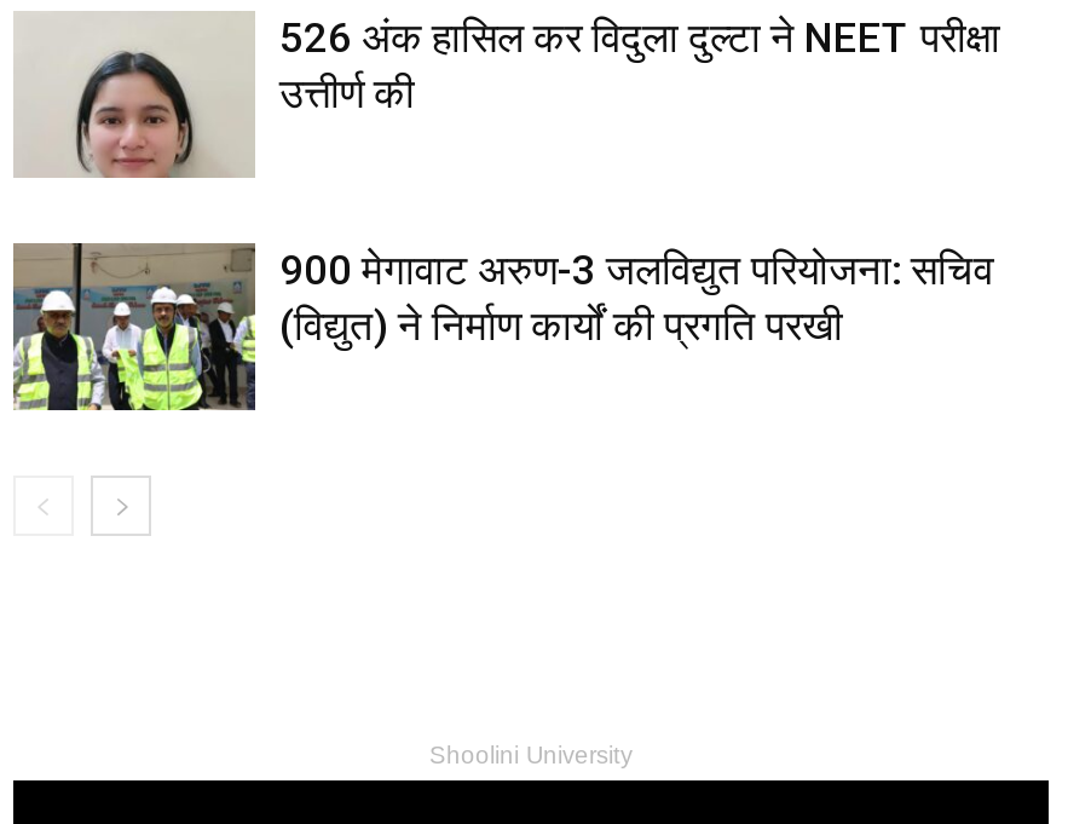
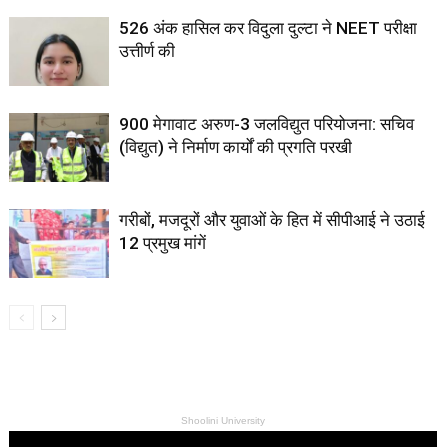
none -> [9,209,425,279] [image] | गरीबों, मजदूरों और युवाओं के हित में सीपीआई ने उठाई | 12 प्रमुख मांगें

